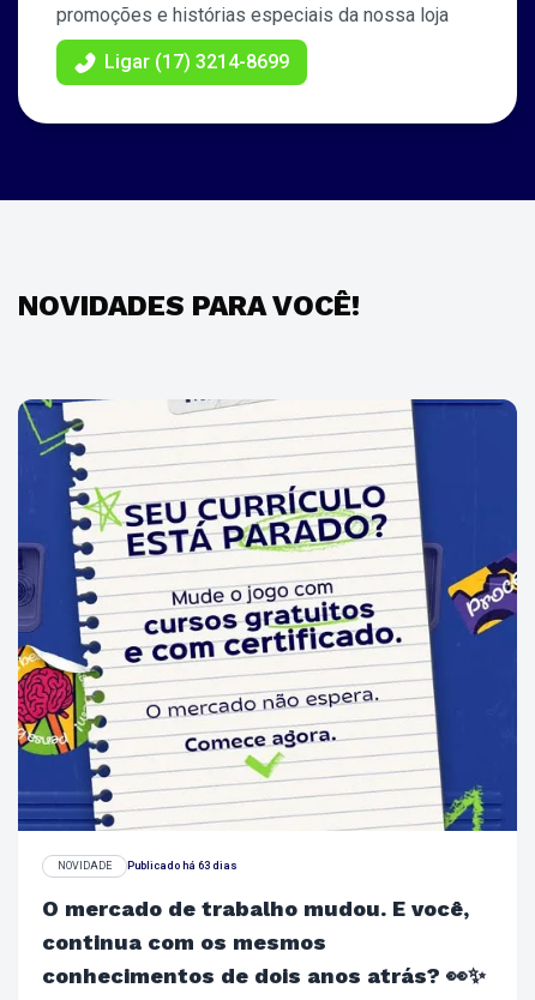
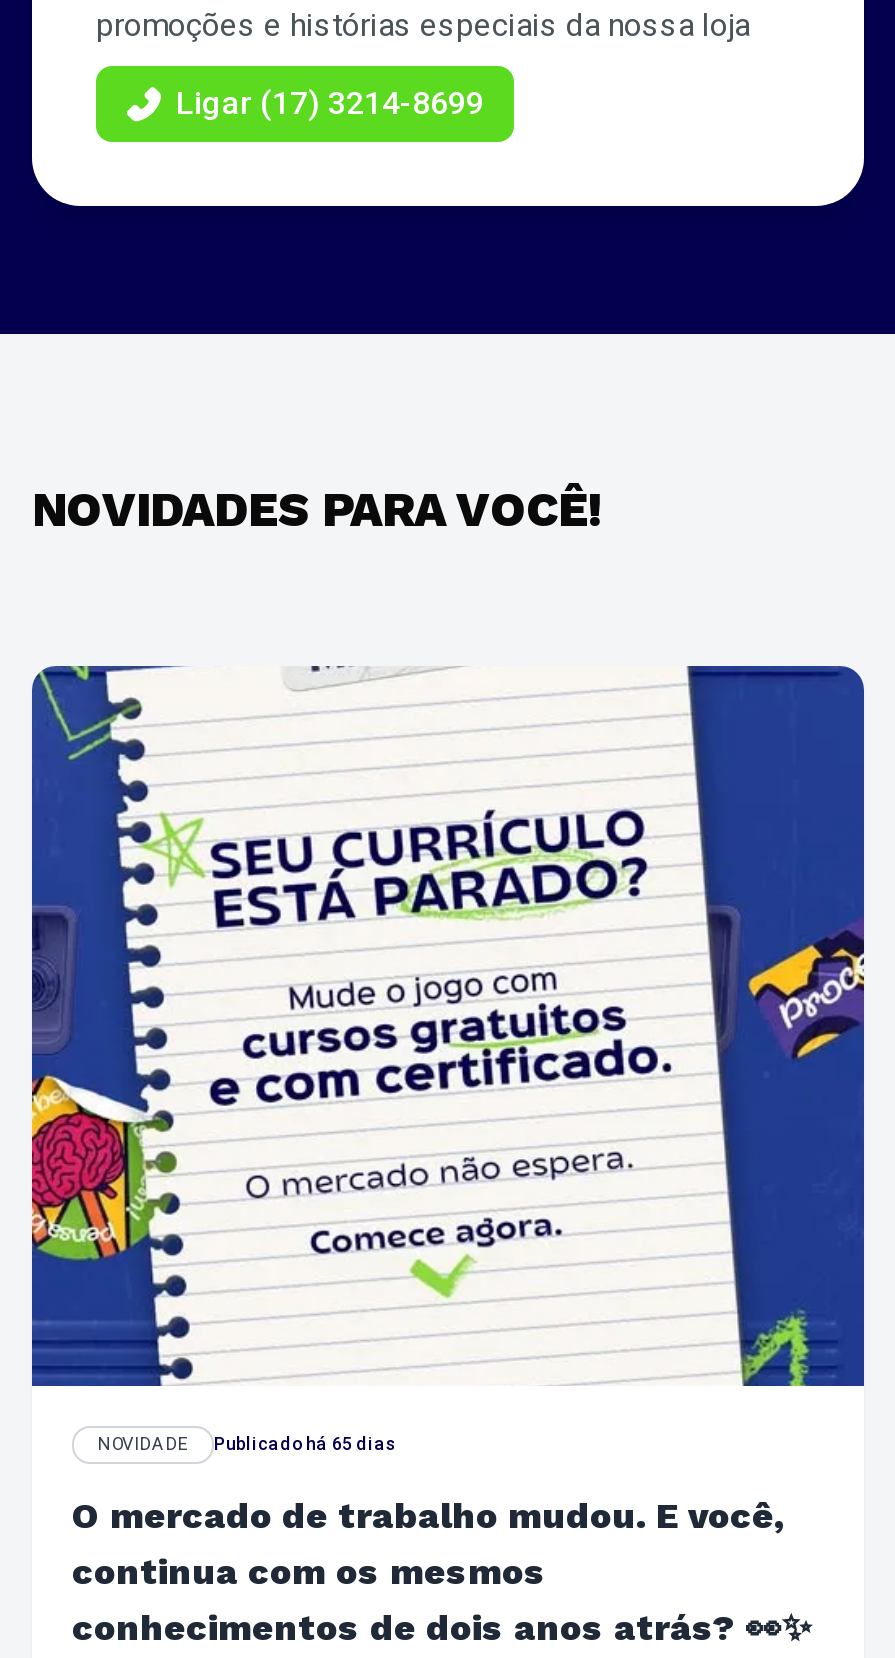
[127,860,238,872] Publicado há 63 dias -> [214,1434,398,1454] Publicado há 65 dias

